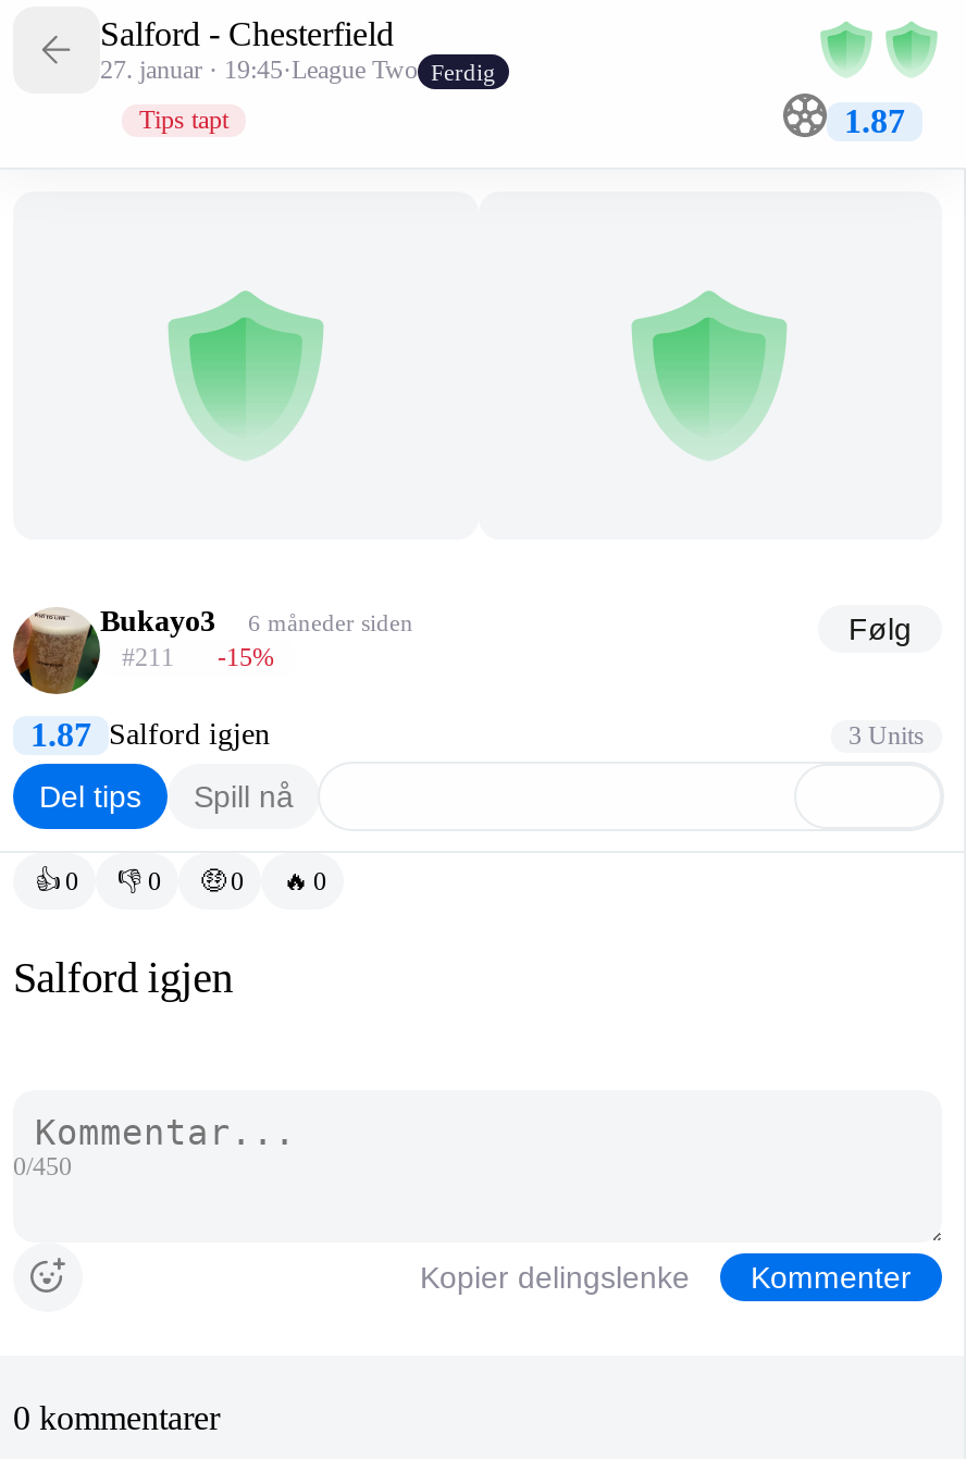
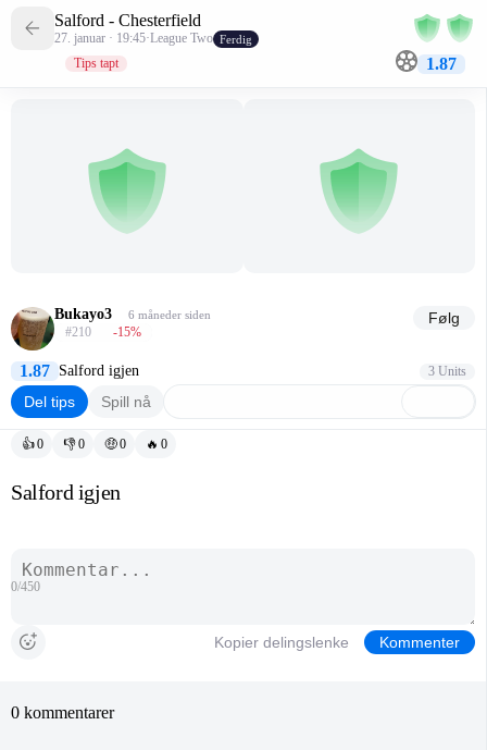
[122,642,274,672] #211 -15% -> [65,324,141,340] #210 -15%

